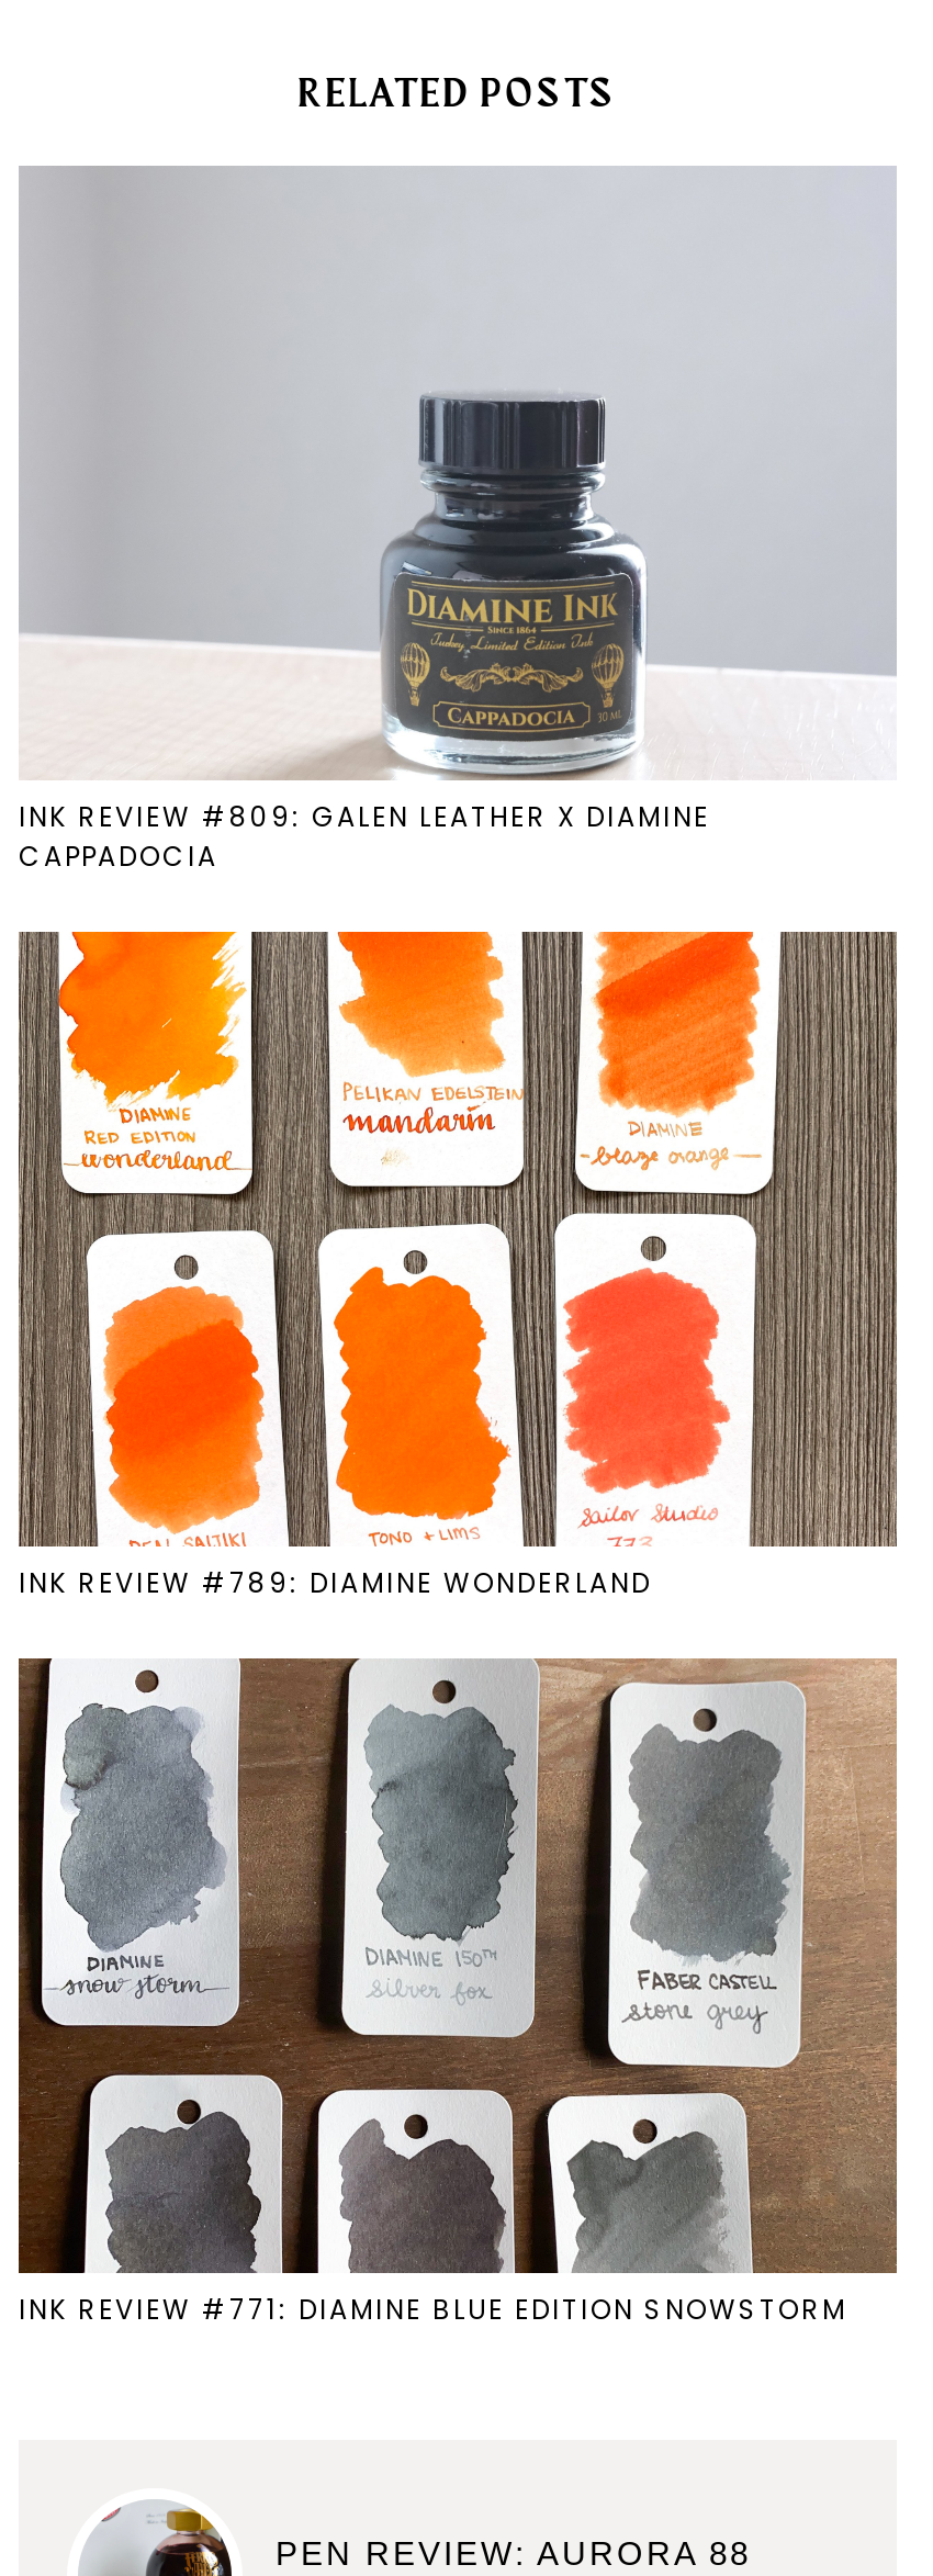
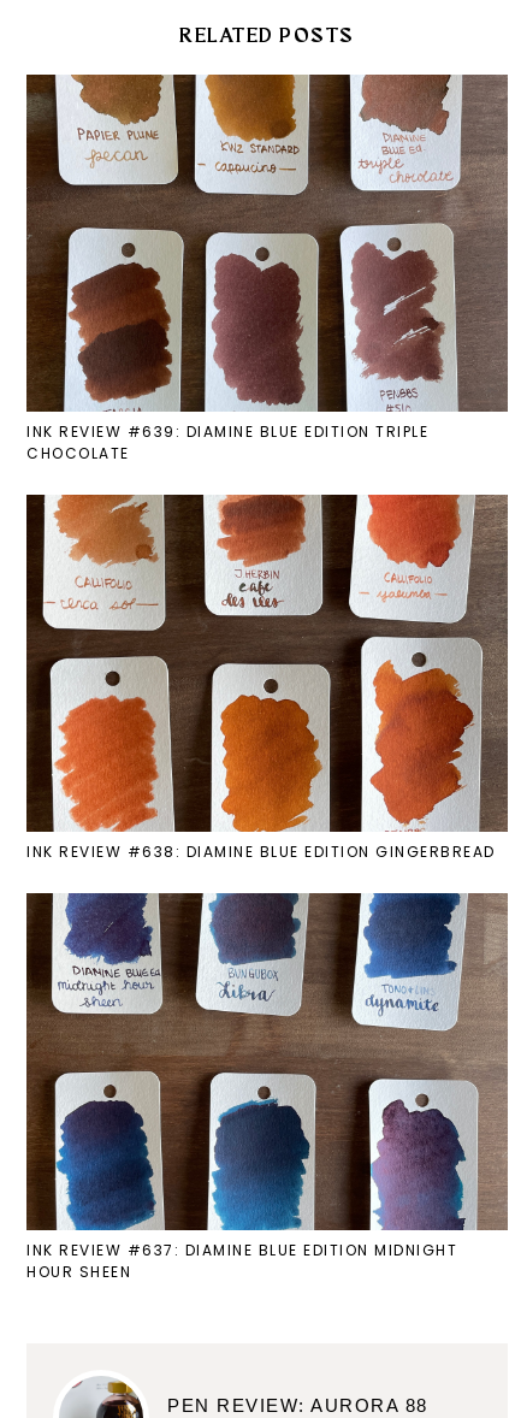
[19,166,897,874] [image] | INK REVIEW #809: GALEN LEATHER X DIAMINE | CAPPADOCIA -> [25,73,509,463] [image] | INK REVIEW #639: DIAMINE BLUE EDITION TRIPLE | CHOCOLATE
[19,930,897,1600] [image] | INK REVIEW #789: DIAMINE WONDERLAND -> [26,494,505,861] [image] | INK REVIEW #638: DIAMINE BLUE EDITION GINGERBREAD
[19,1656,897,2327] [image] | INK REVIEW #771: DIAMINE BLUE EDITION SNOWSTORM -> [26,892,508,1281] [image] | INK REVIEW #637: DIAMINE BLUE EDITION MIDNIGHT | HOUR SHEEN

